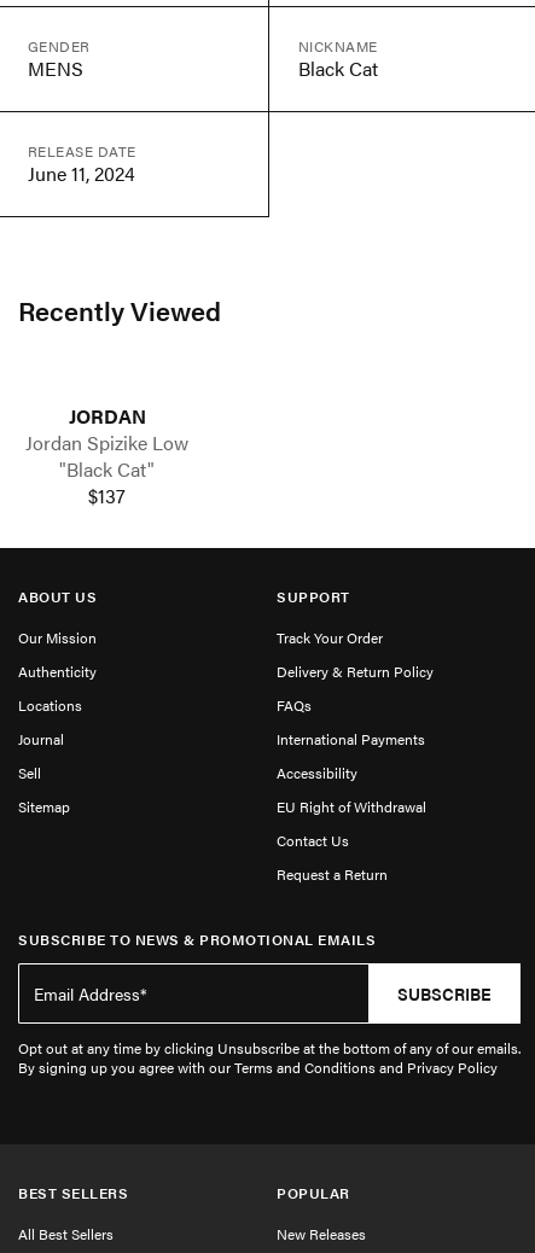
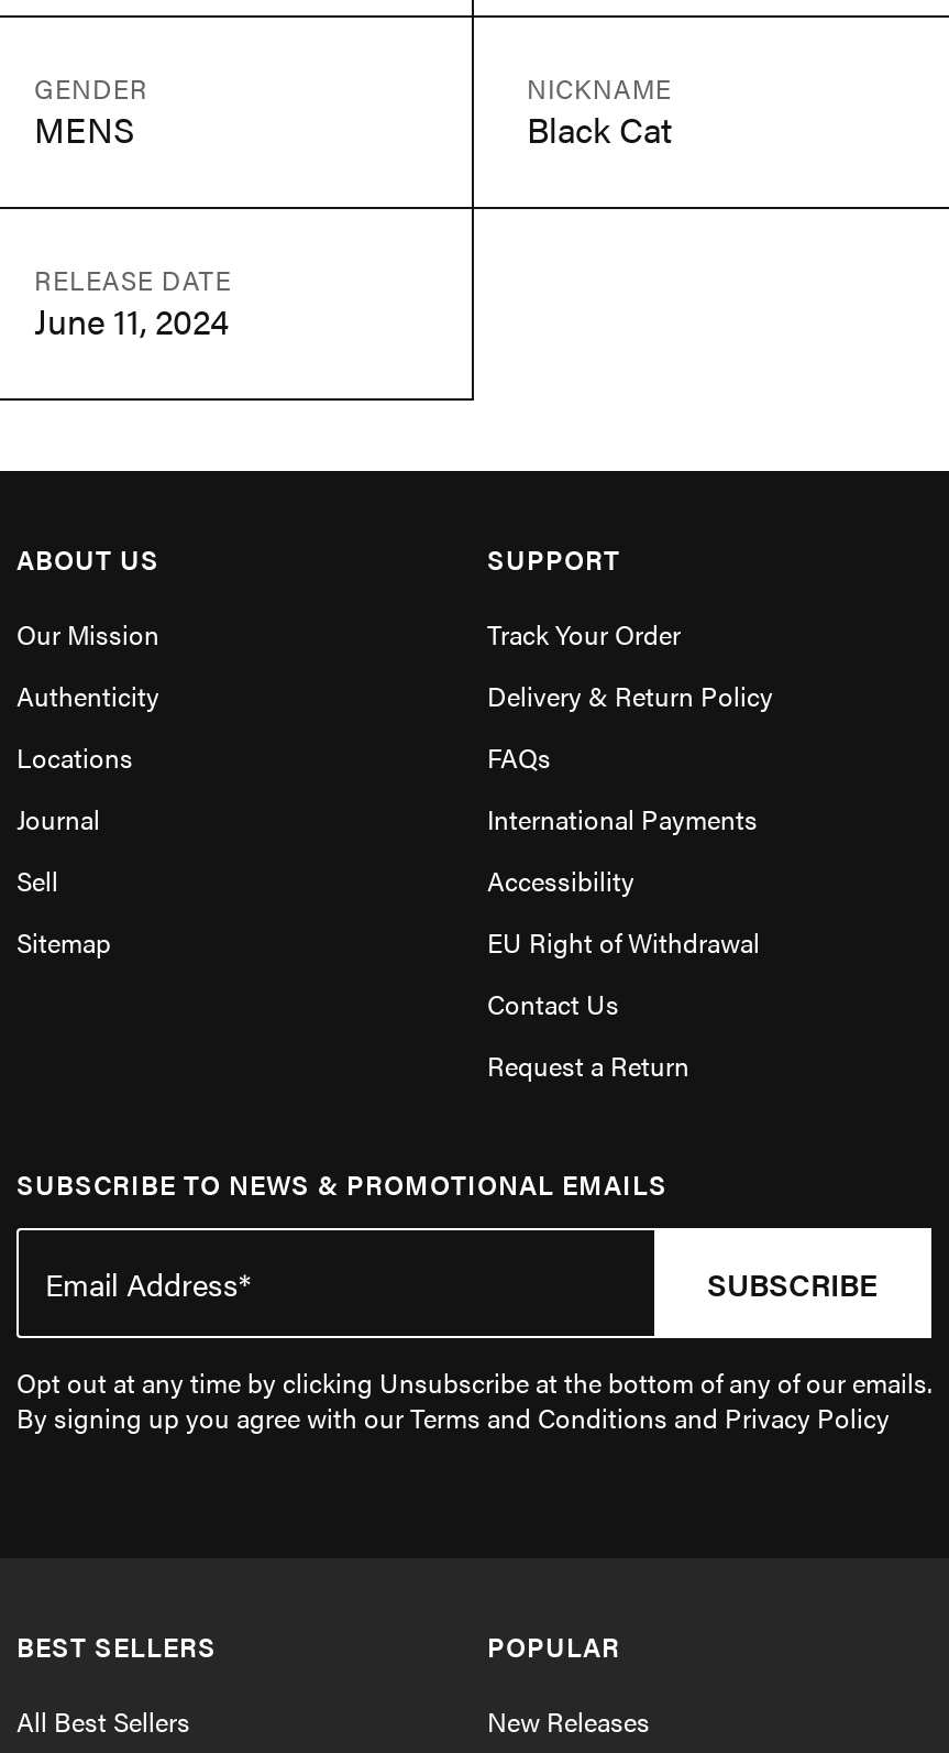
[18,291,221,510] Recently Viewed | JORDAN | Jordan Spizike Low | "Black Cat" | $137 -> none

